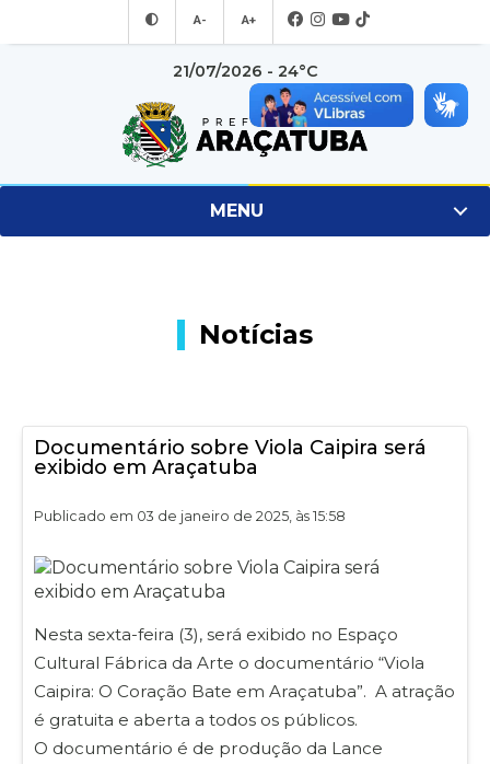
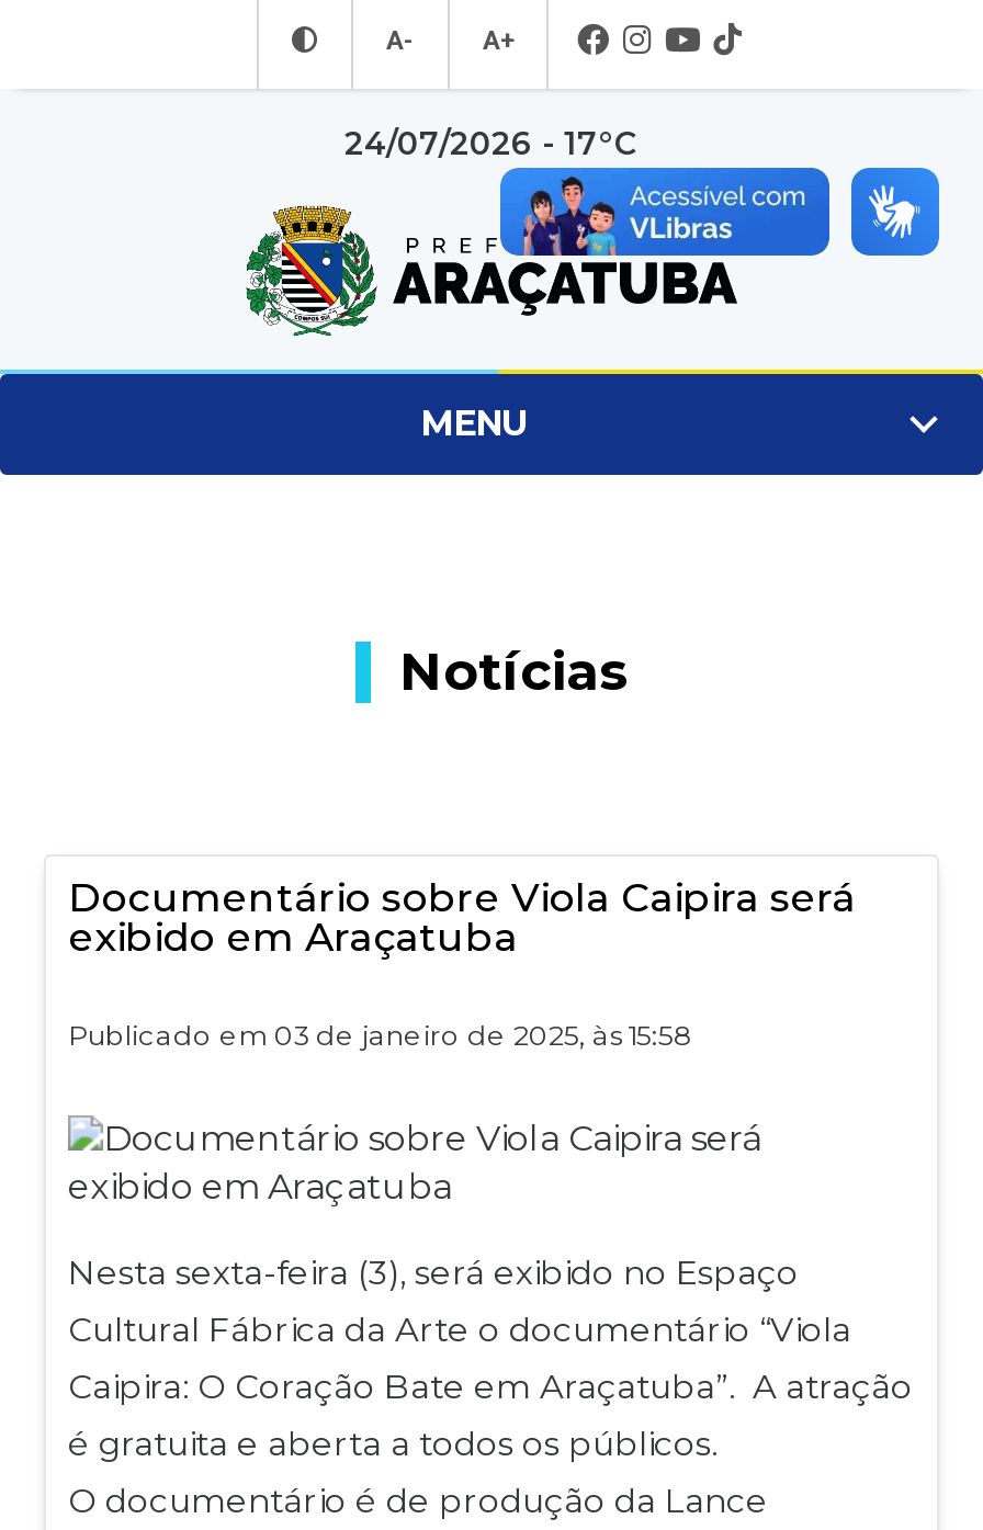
[172,61,318,81] 21/07/2026 - 24°C -> [344,124,639,163] 24/07/2026 - 17°C

